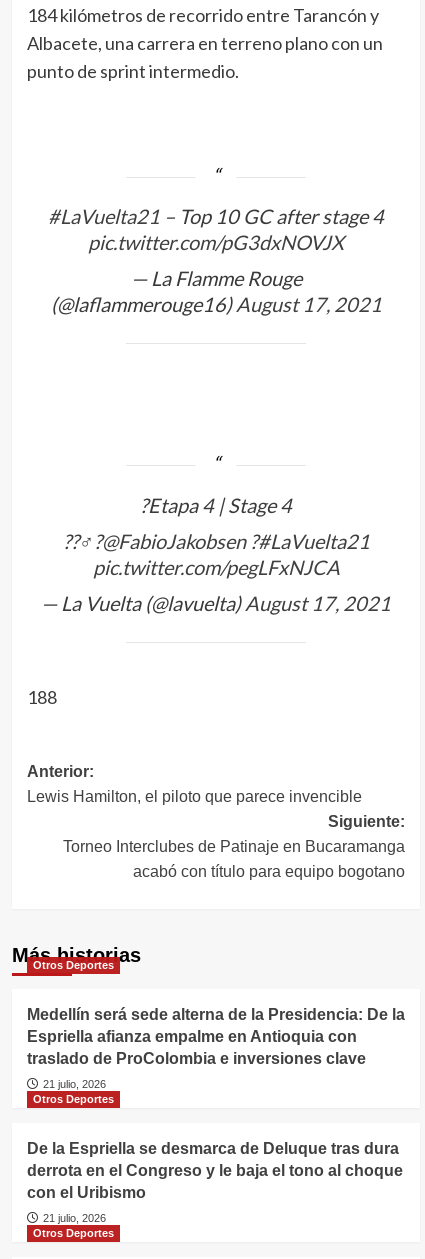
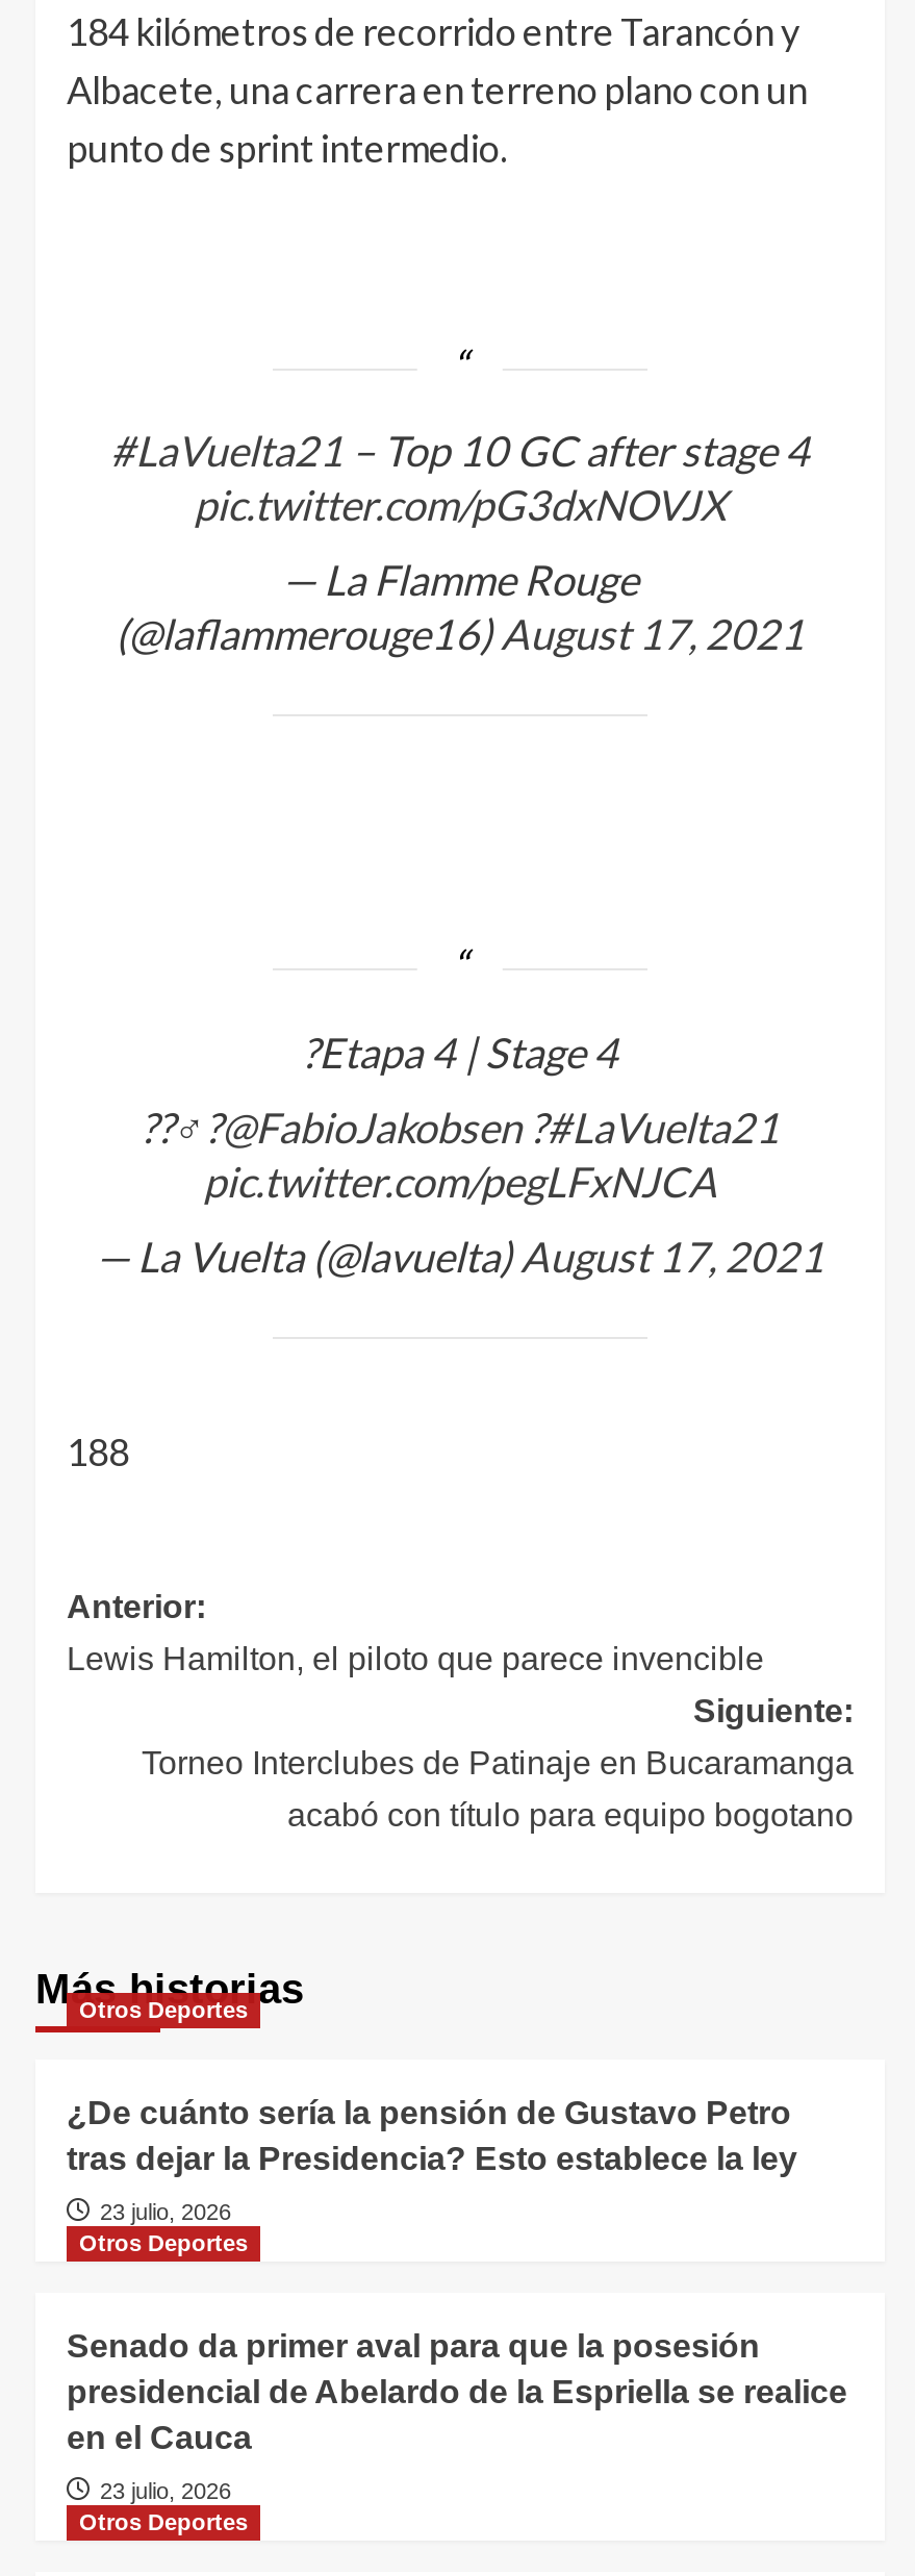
[27,1006,405,1067] Medellín será sede alterna de la Presidencia: De la | Espriella afianza empalme en Antioquia con | traslado de ProColombia e inversiones clave -> [67,2094,797,2176] ¿De cuánto sería la pensión de Gustavo Petro | tras dejar la Presidencia? Esto establece la ley
[43,1078,106,1090] 21 julio, 2026 -> [100,2198,231,2223] 23 julio, 2026
[27,1140,403,1201] De la Espriella se desmarca de Deluque tras dura | derrota en el Congreso y le baja el tono al choque | con el Uribismo -> [67,2328,847,2455] Senado da primer aval para que la posesión | presidencial de Abelardo de la Espriella se realice | en el Cauca
[43,1212,106,1224] 21 julio, 2026 -> [100,2477,231,2502] 23 julio, 2026

